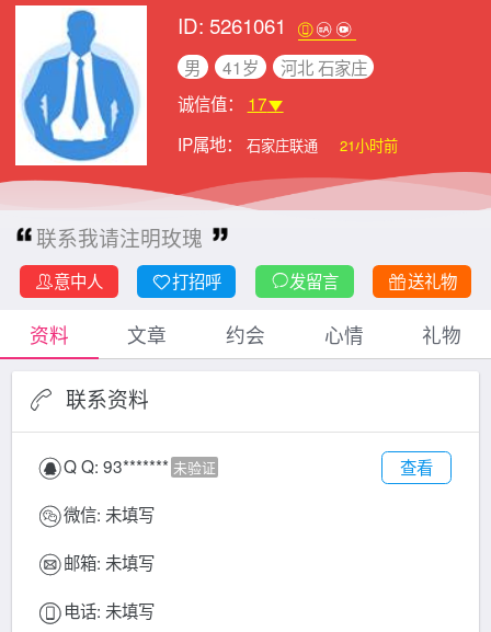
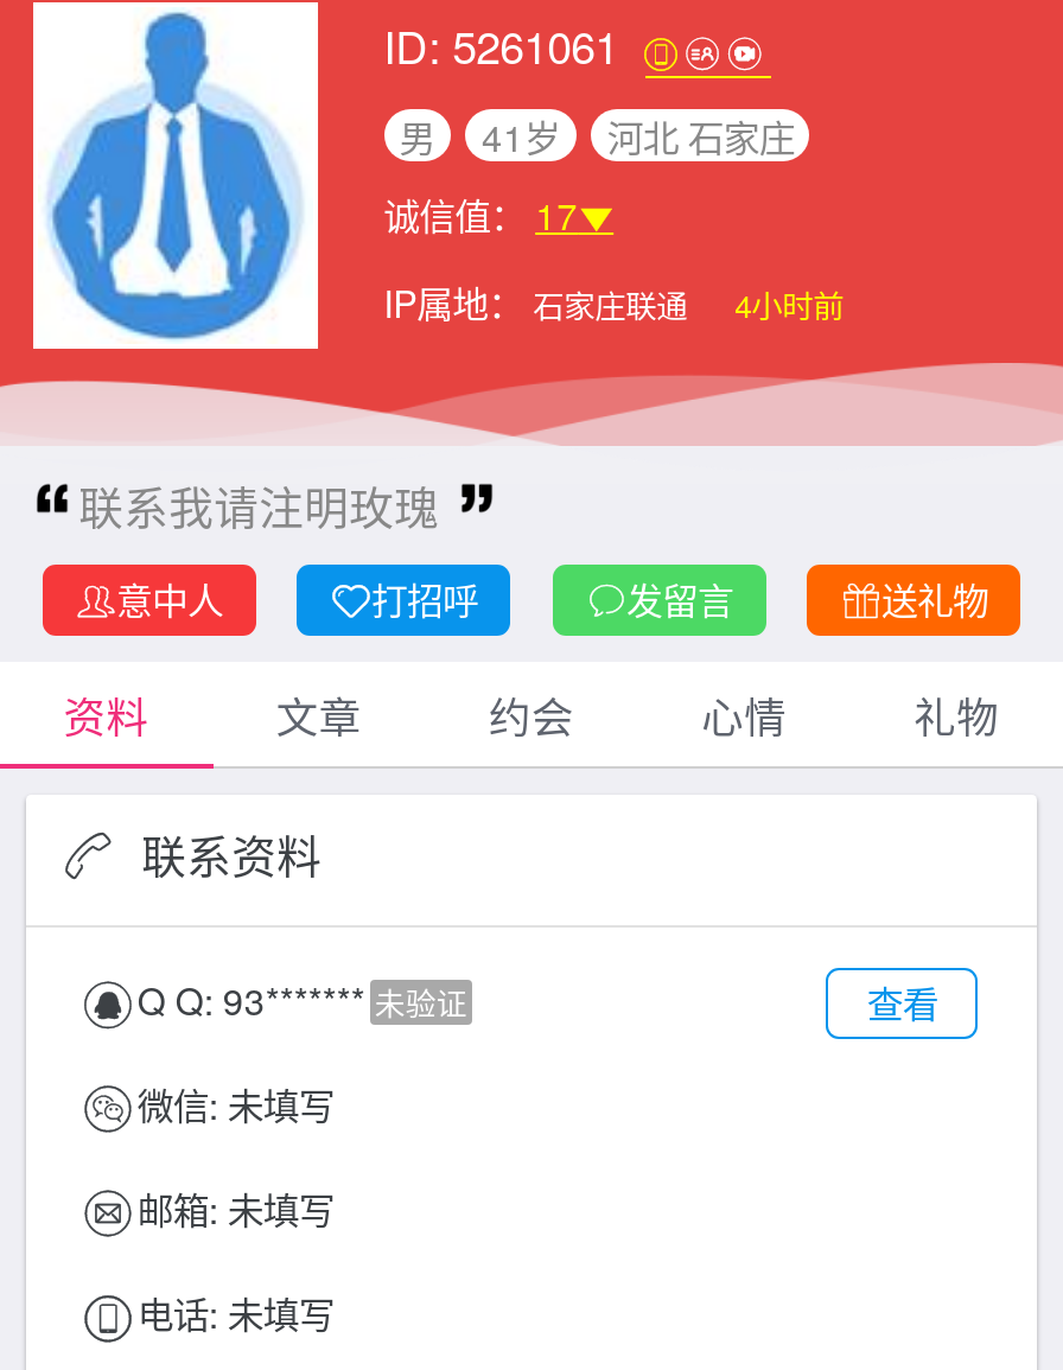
[177,131,397,155] IP属地：石家庄联通 21小时前 -> [383,274,844,326] IP属地：石家庄联通 4小时前

